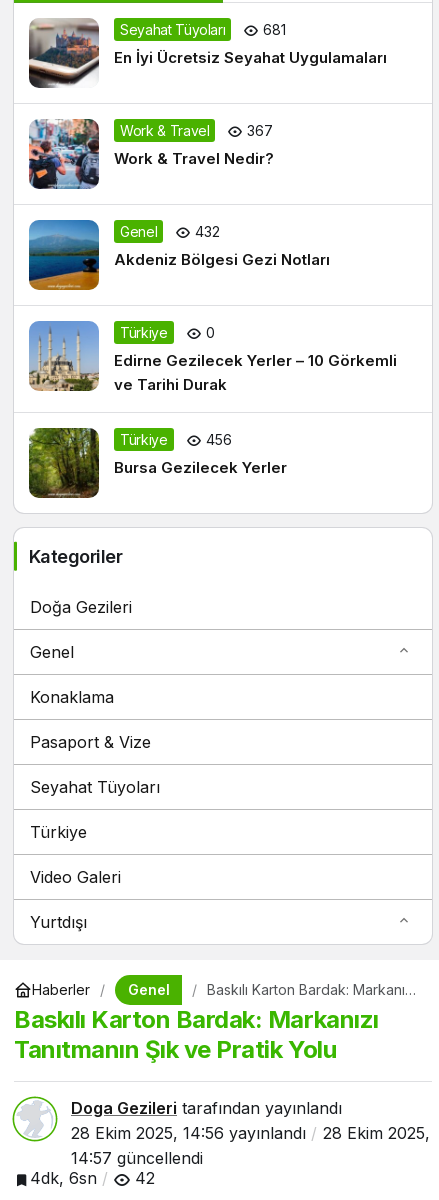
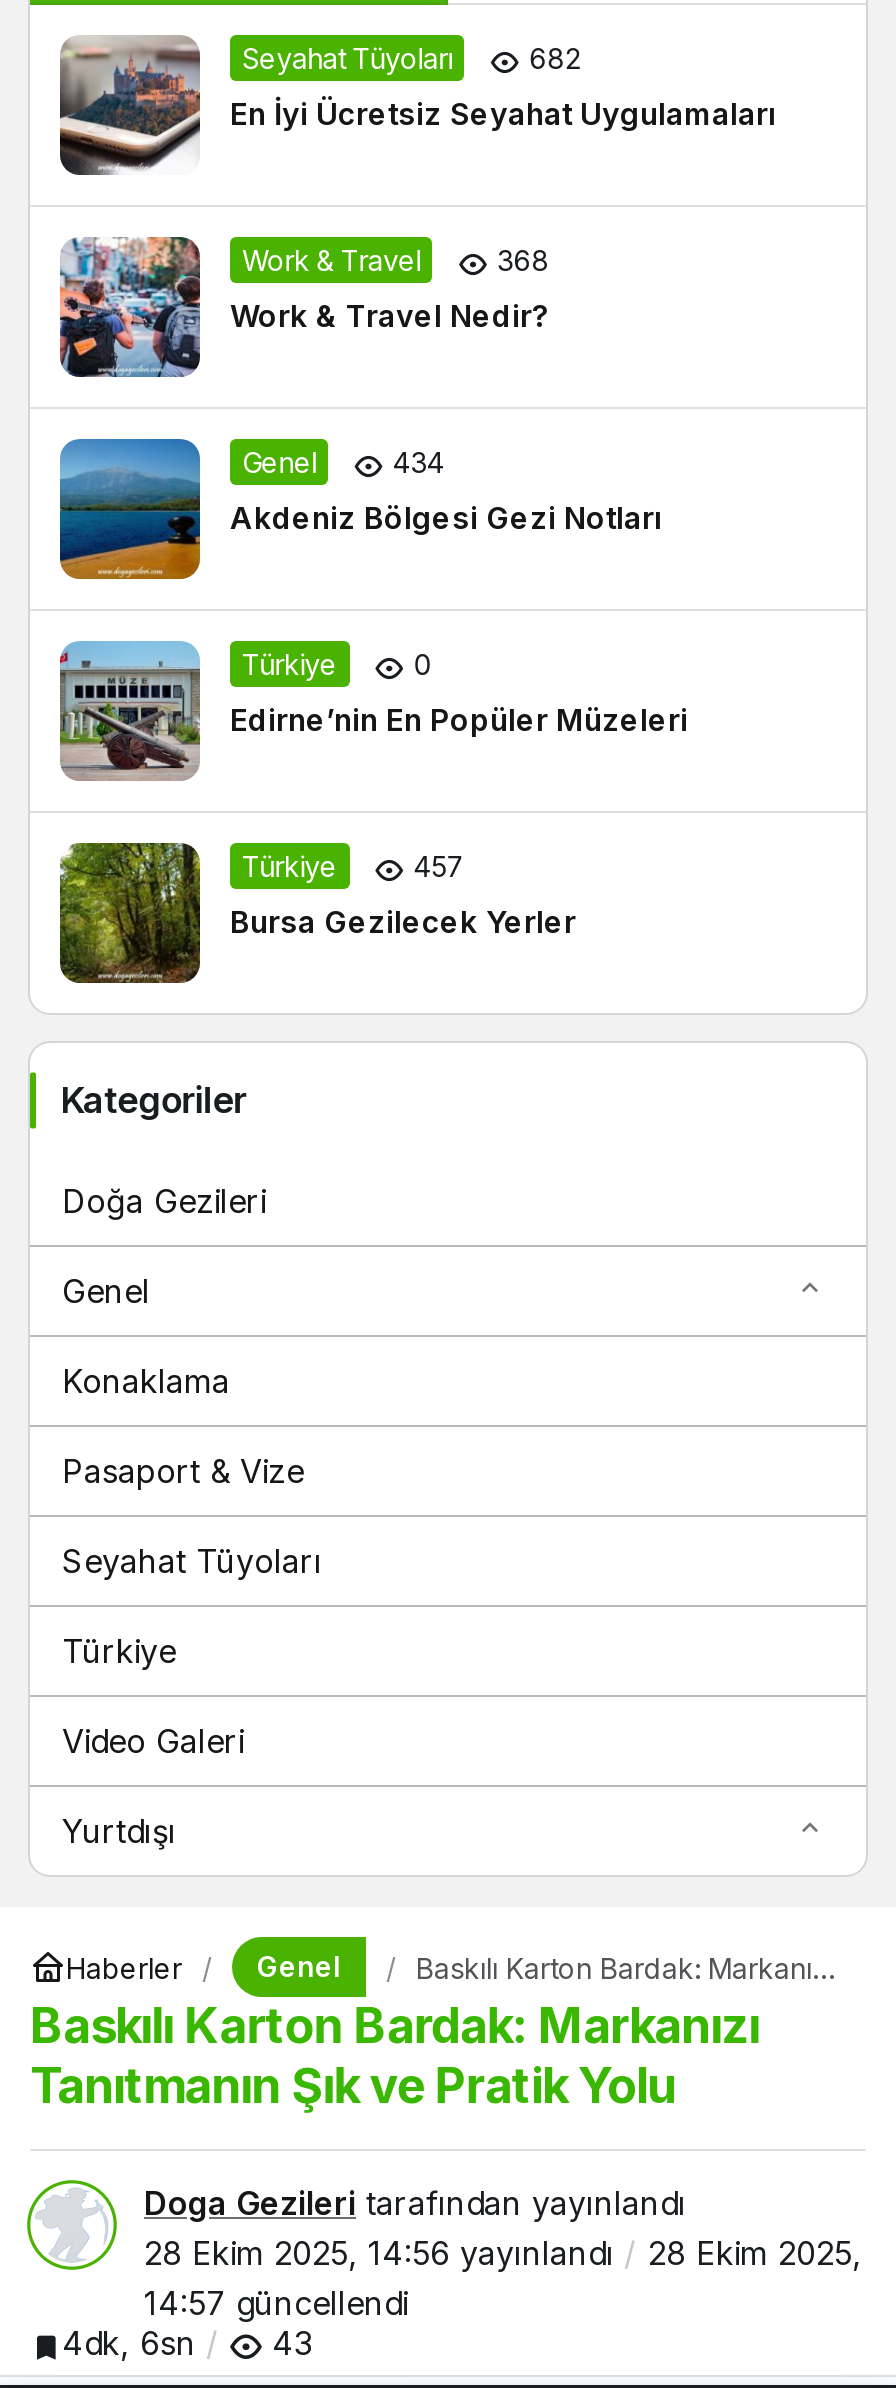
[263,21,286,38] 681 -> [529,42,581,76] 682
[247,122,273,139] 367 -> [497,244,549,278] 368
[195,223,220,240] 432 -> [392,446,444,480] 434
[28,322,397,394] [image] | Edirne Gezilecek Yerler – 10 Görkemli | ve Tarihi Durak -> [58,646,688,780] [image] | Edirne’nin En Popüler Müzeleri
[206,431,232,448] 456 -> [413,850,465,884] 457
[30,1168,155,1188] 4dk, 6sn 42 -> [62,2324,312,2364] 4dk, 6sn 43

